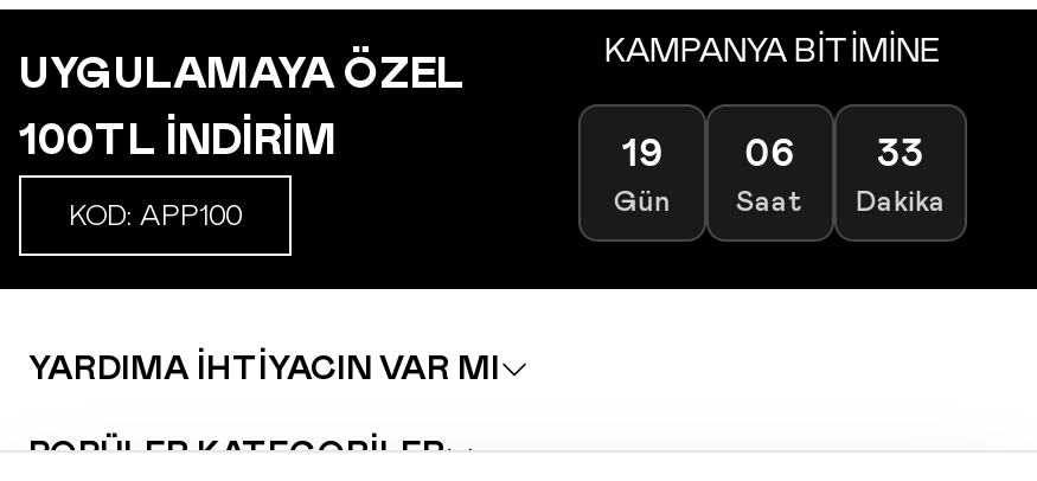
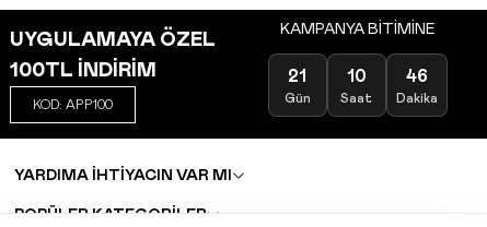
[622,135,662,173] 19 -> [288,68,307,85] 21
[745,135,795,173] 06 -> [347,68,366,85] 10
[877,135,924,173] 33 -> [406,68,428,85] 46

